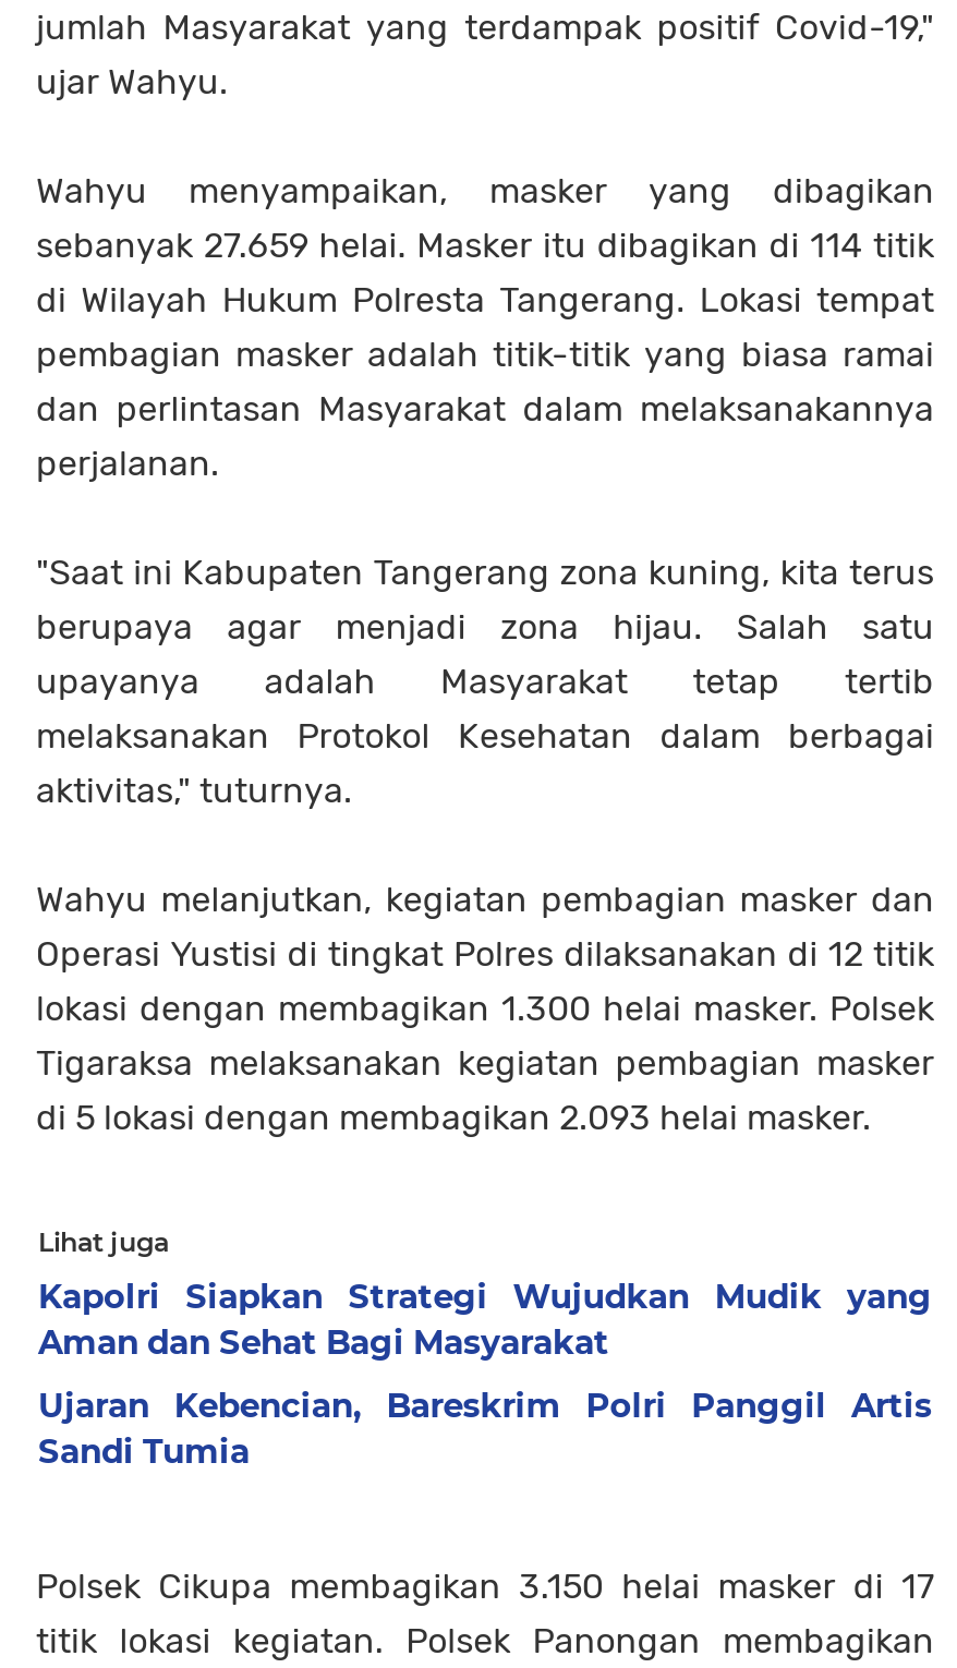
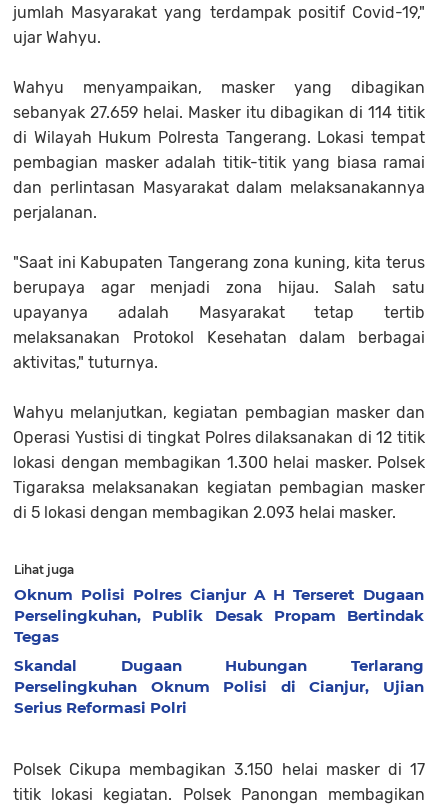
[38,1276,932,1363] Kapolri Siapkan Strategi Wujudkan Mudik yang | Aman dan Sehat Bagi Masyarakat -> [14,585,424,646] Oknum Polisi Polres Cianjur A H Terseret Dugaan | Perselingkuhan, Publik Desak Propam Bertindak | Tegas
[38,1385,932,1472] Ujaran Kebencian, Bareskrim Polri Panggil Artis | Sandi Tumia -> [14,656,424,717] Skandal Dugaan Hubungan Terlarang | Perselingkuhan Oknum Polisi di Cianjur, Ujian | Serius Reformasi Polri

